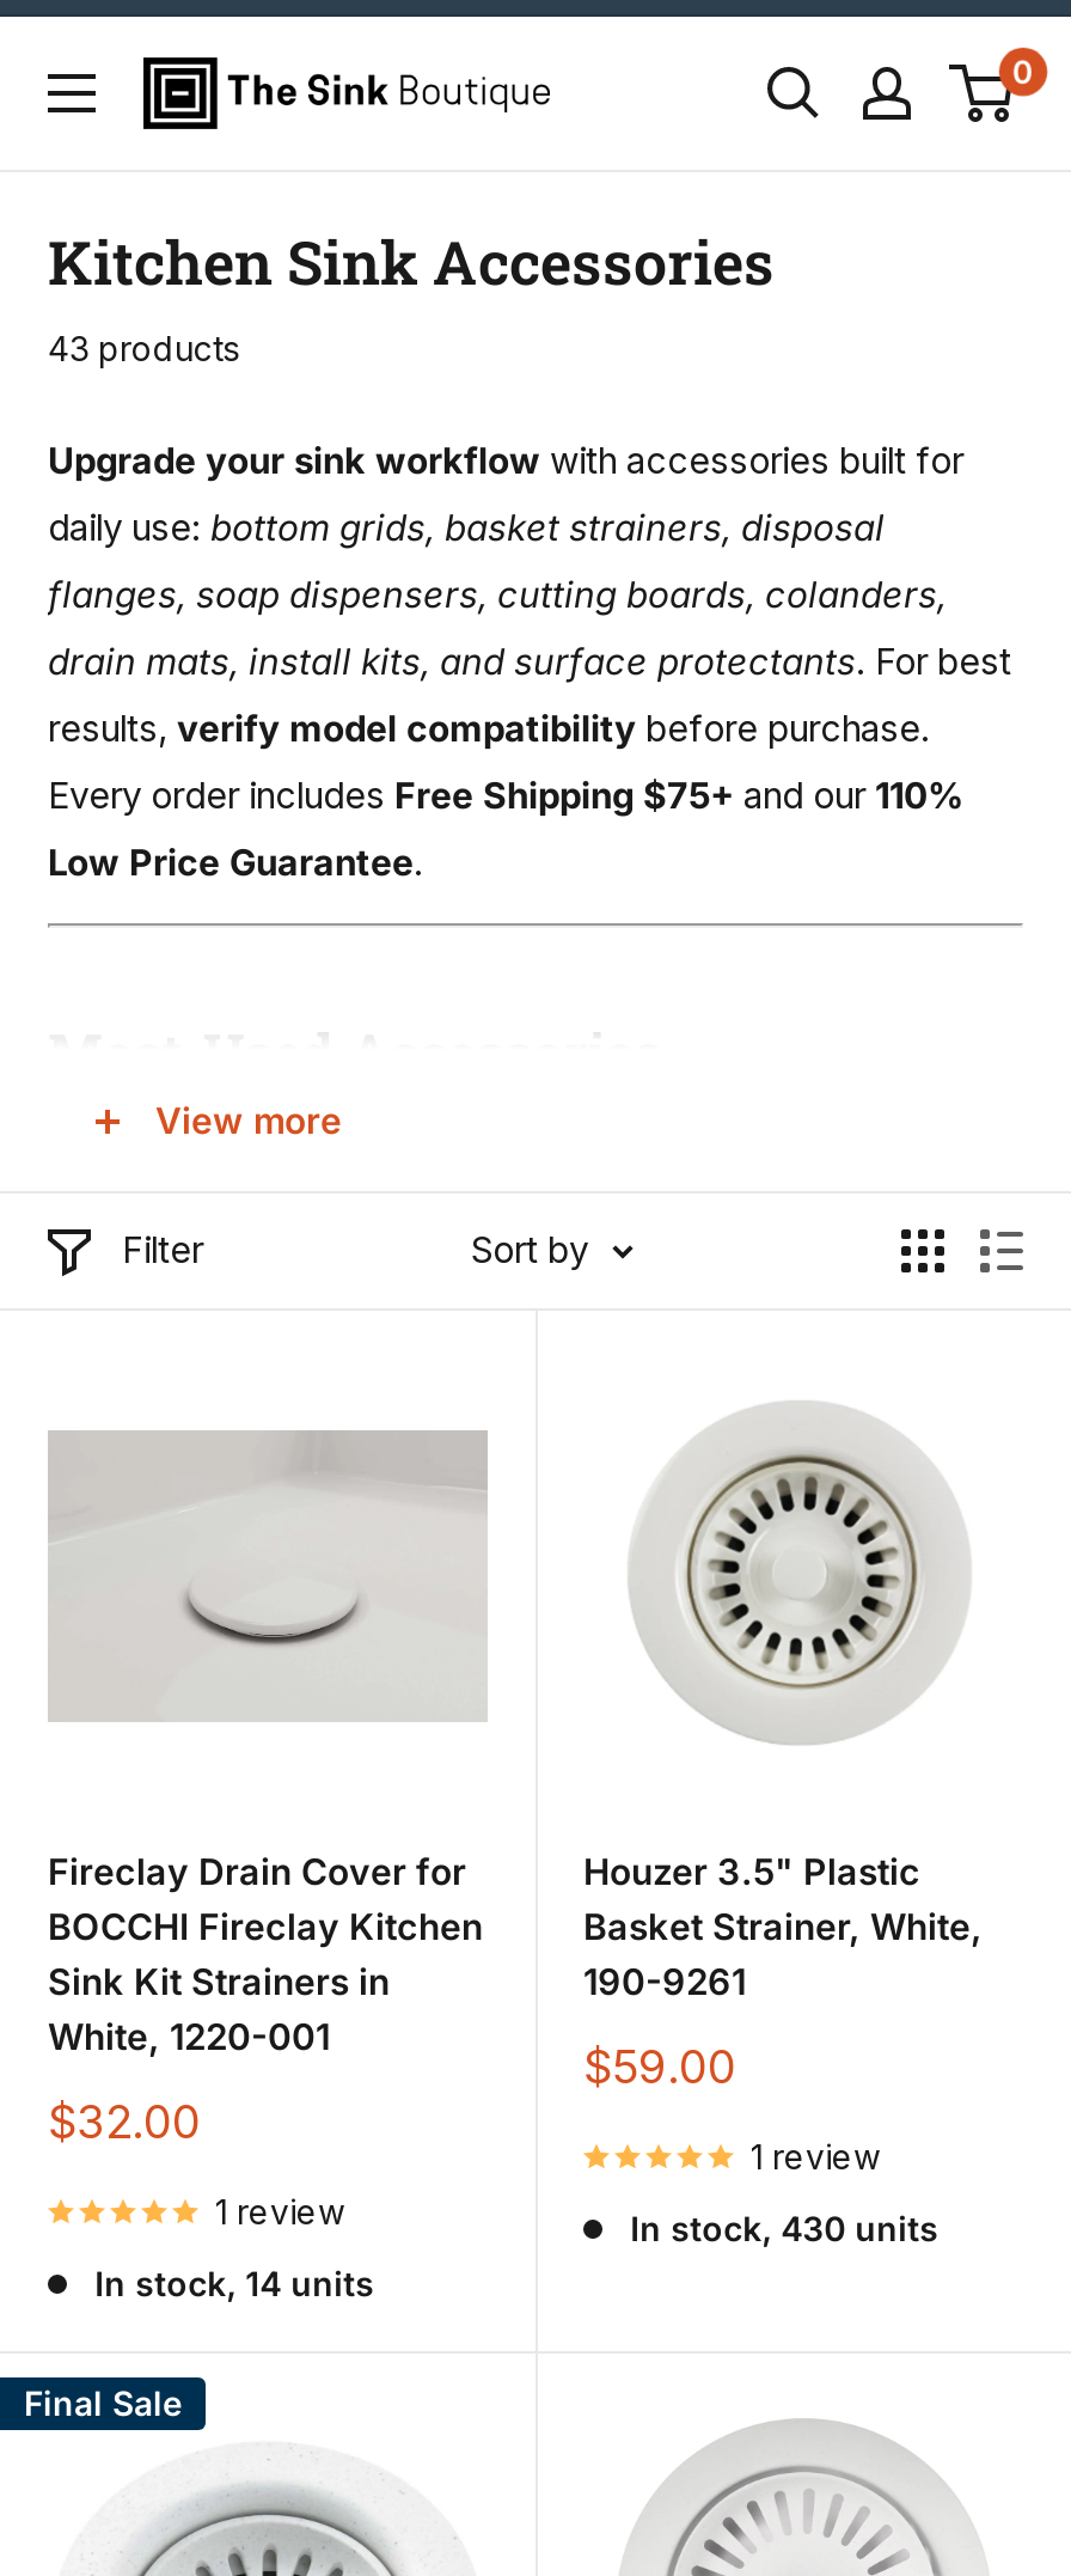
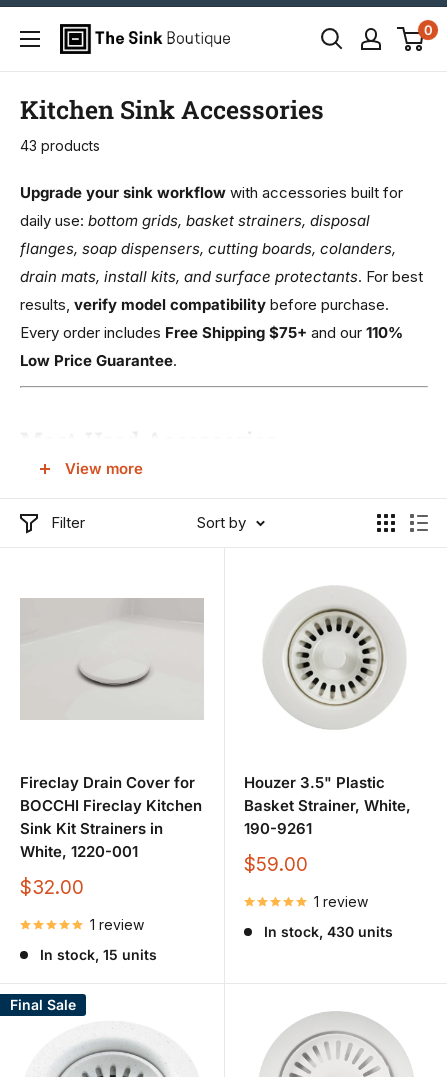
[95,2263,374,2303] In stock, 14 units -> [40,946,157,963] In stock, 15 units

